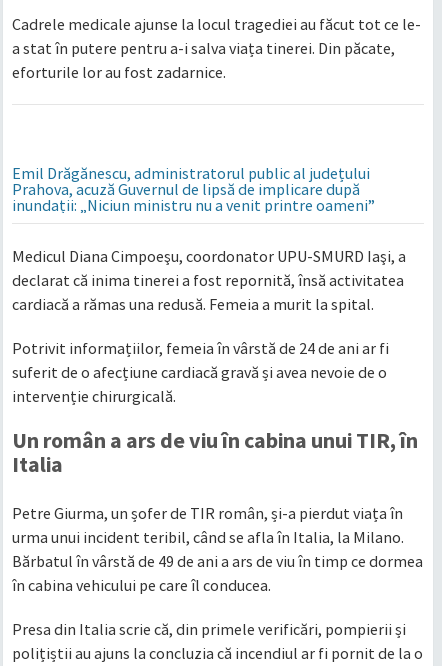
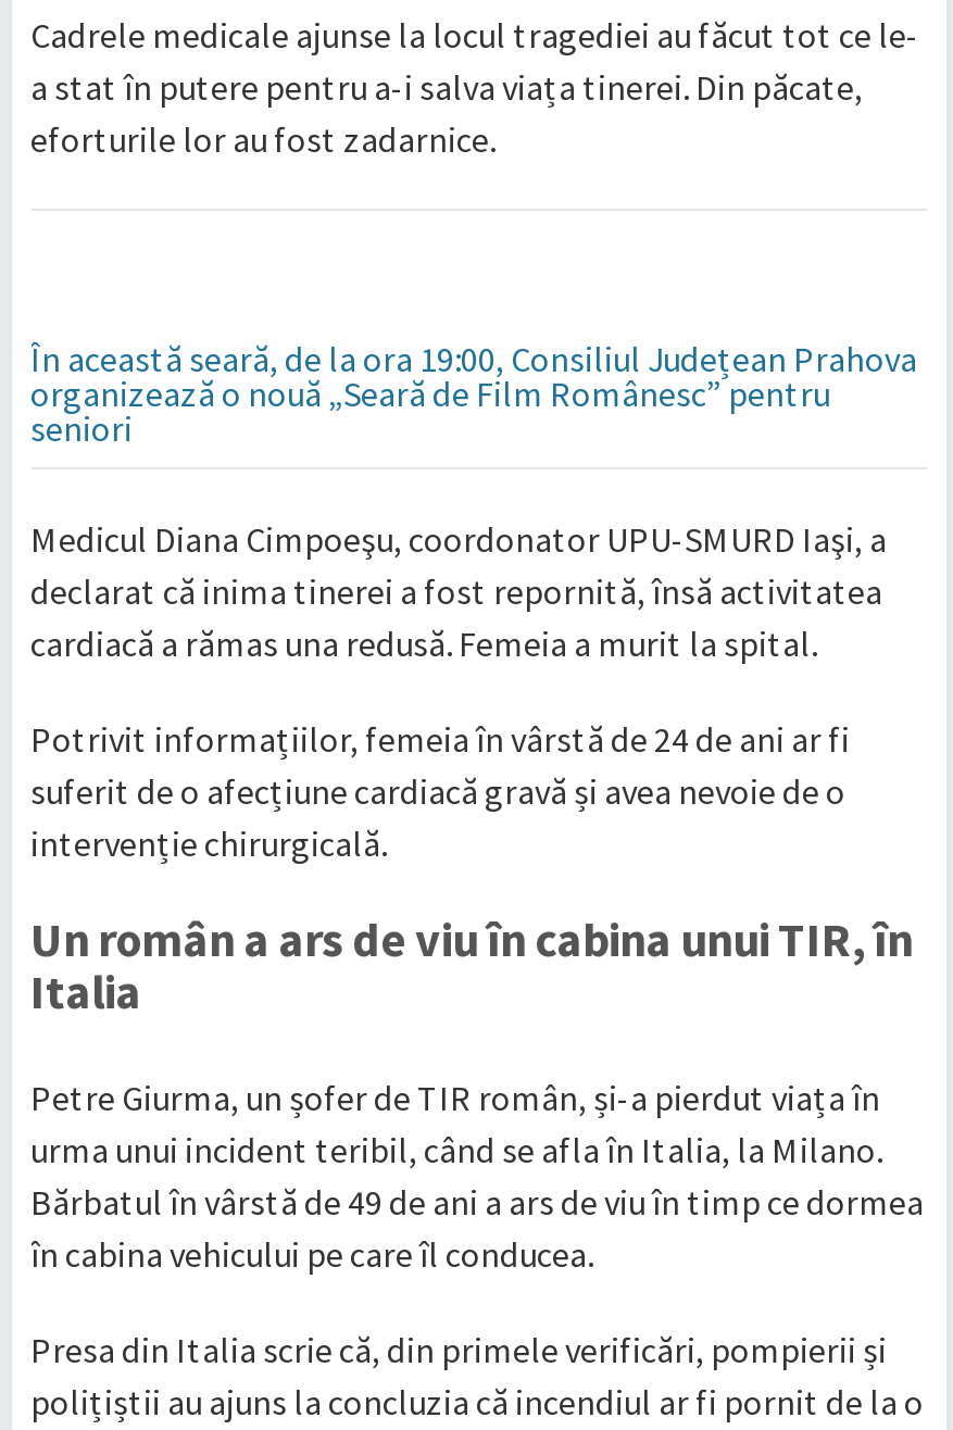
[11,163,374,215] Emil Drăgănescu, administratorul public al județului | Prahova, acuză Guvernul de lipsă de implicare după | inundații: „Niciun ministru nu a venit printre oameni” -> [30,337,917,450] În această seară, de la ora 19:00, Consiliul Județean Prahova | organizează o nouă „Seară de Film Românesc” pentru | seniori

